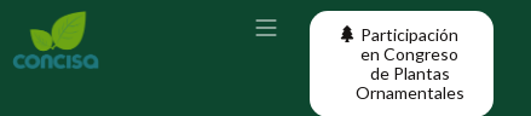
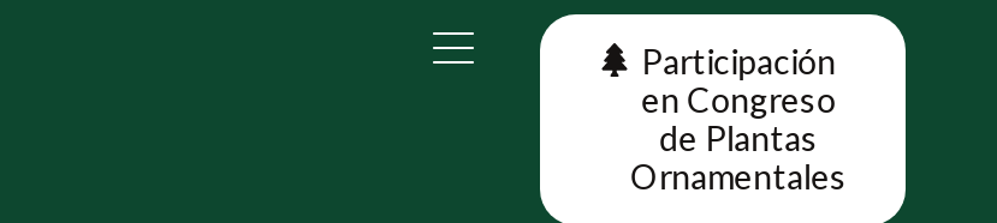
[13,11,99,69] [image] -> none

